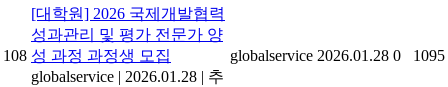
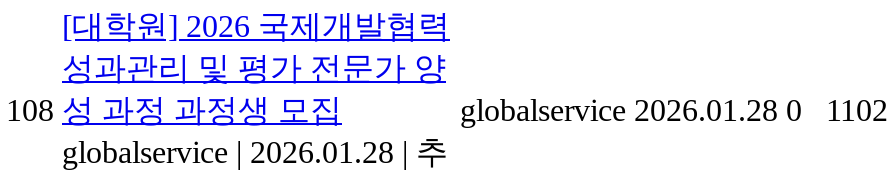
[230,47,445,64] globalservice 2026.01.28 0 1095 -> [460,93,888,127] globalservice 2026.01.28 0 1102

